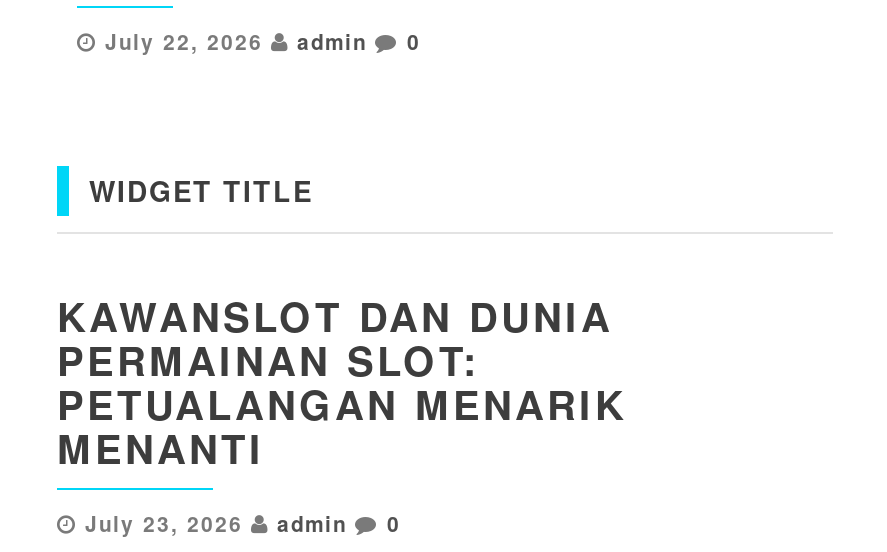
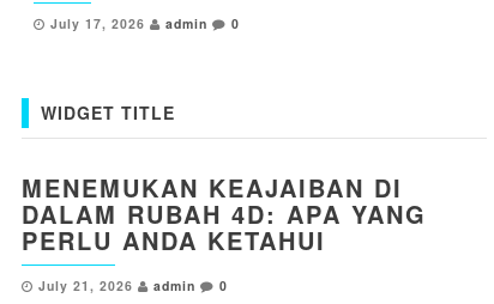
[105,26,421,56] July 22, 2026 admin 0 -> [50,14,240,32] July 17, 2026 admin 0
[57,286,627,476] KAWANSLOT DAN DUNIA | PERMAINAN SLOT: | PETUALANGAN MENARIK | MENANTI -> [22,170,427,257] MENEMUKAN KEAJAIBAN DI | DALAM RUBAH 4D: APA YANG | PERLU ANDA KETAHUI
[85,508,401,538] July 23, 2026 admin 0 -> [38,276,228,294] July 21, 2026 admin 0

